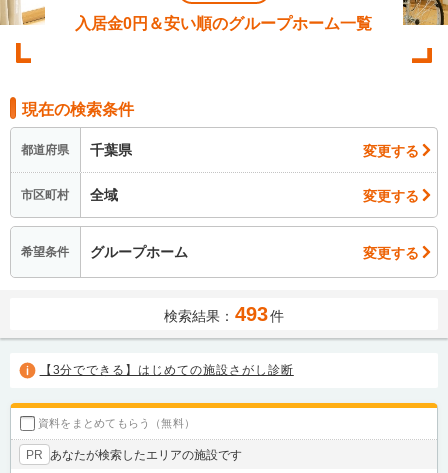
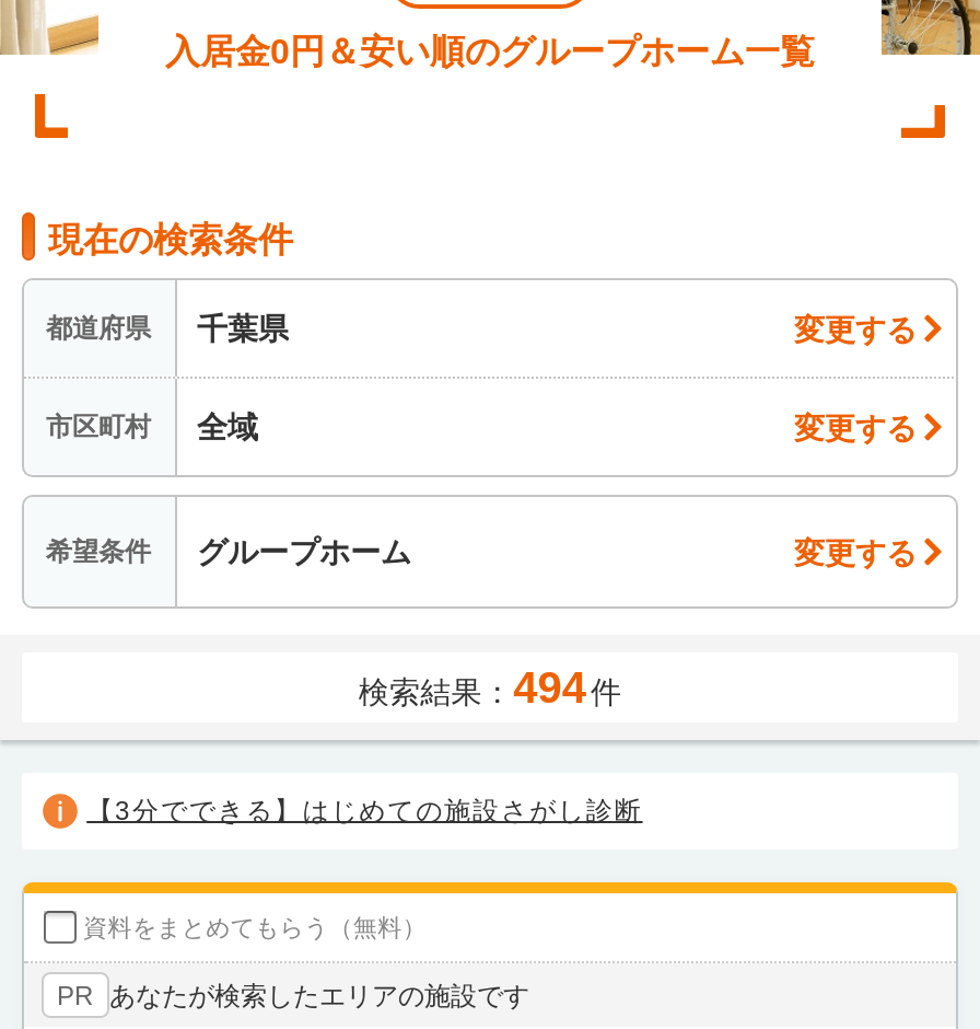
[164,303,284,325] 検索結果：493 件 -> [359,663,621,712] 検索結果：494 件

